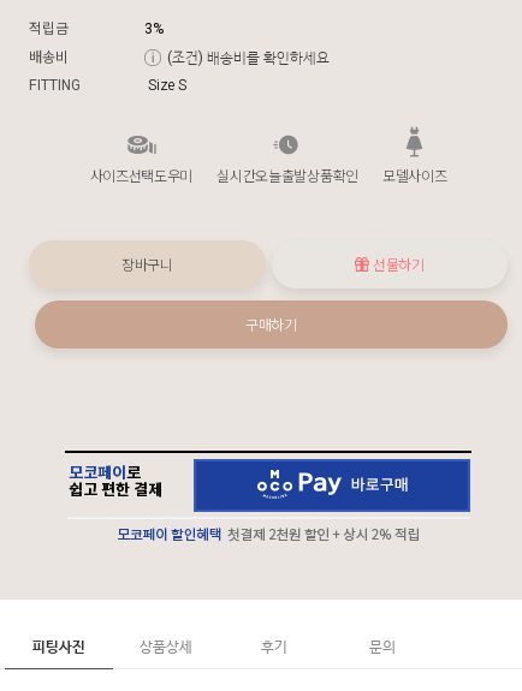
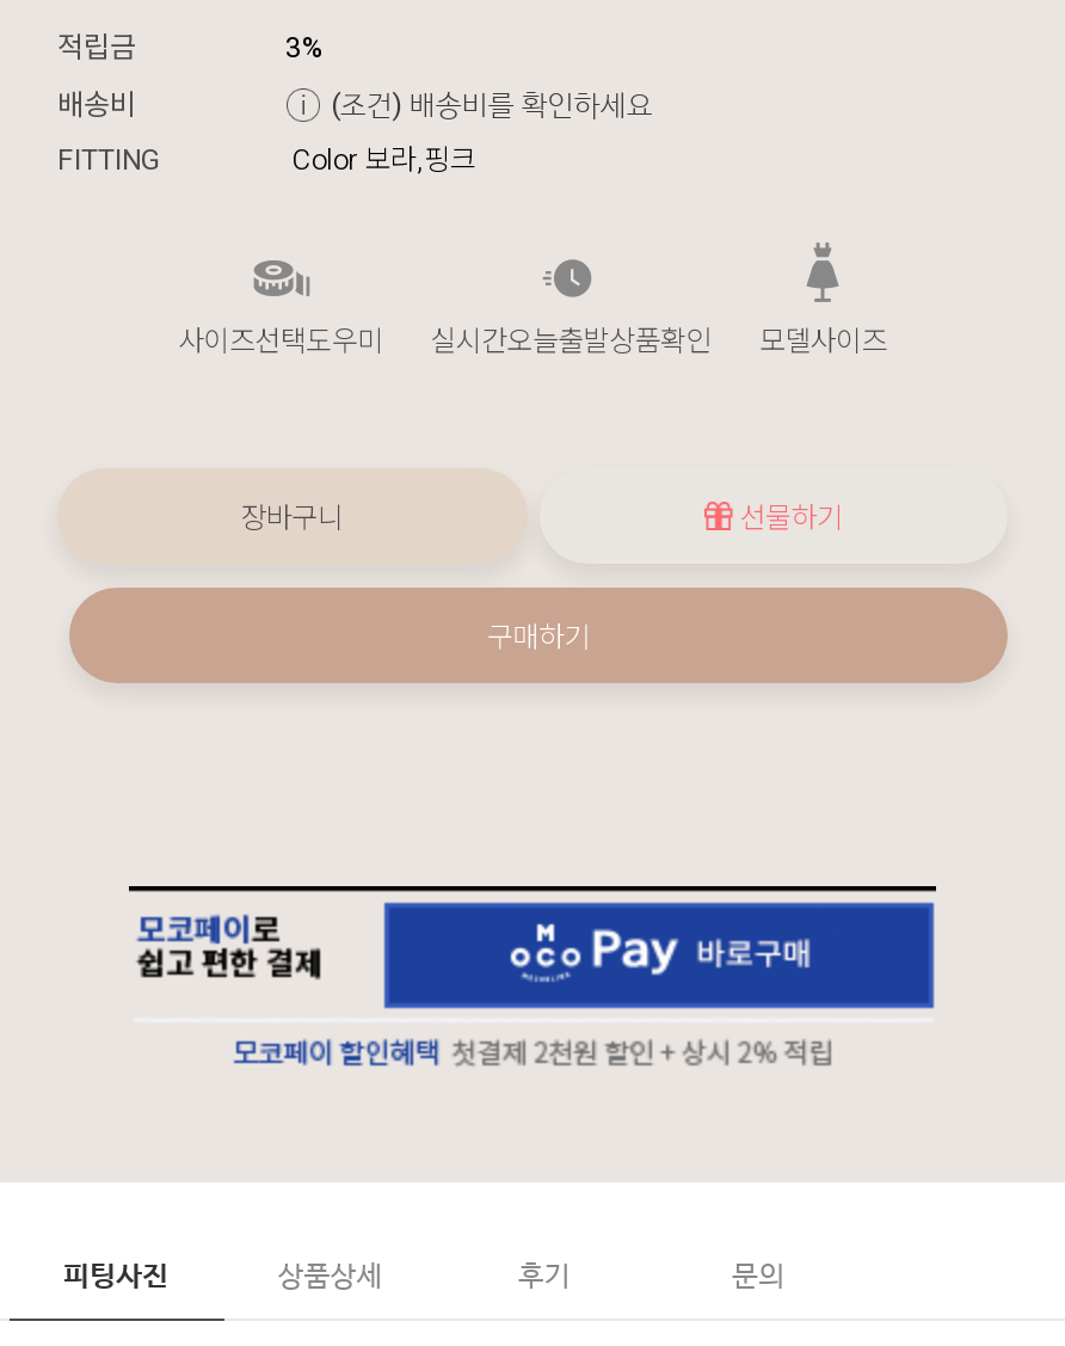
[147,75,186,96] Size S -> [293,139,476,182] Color 보라,핑크

